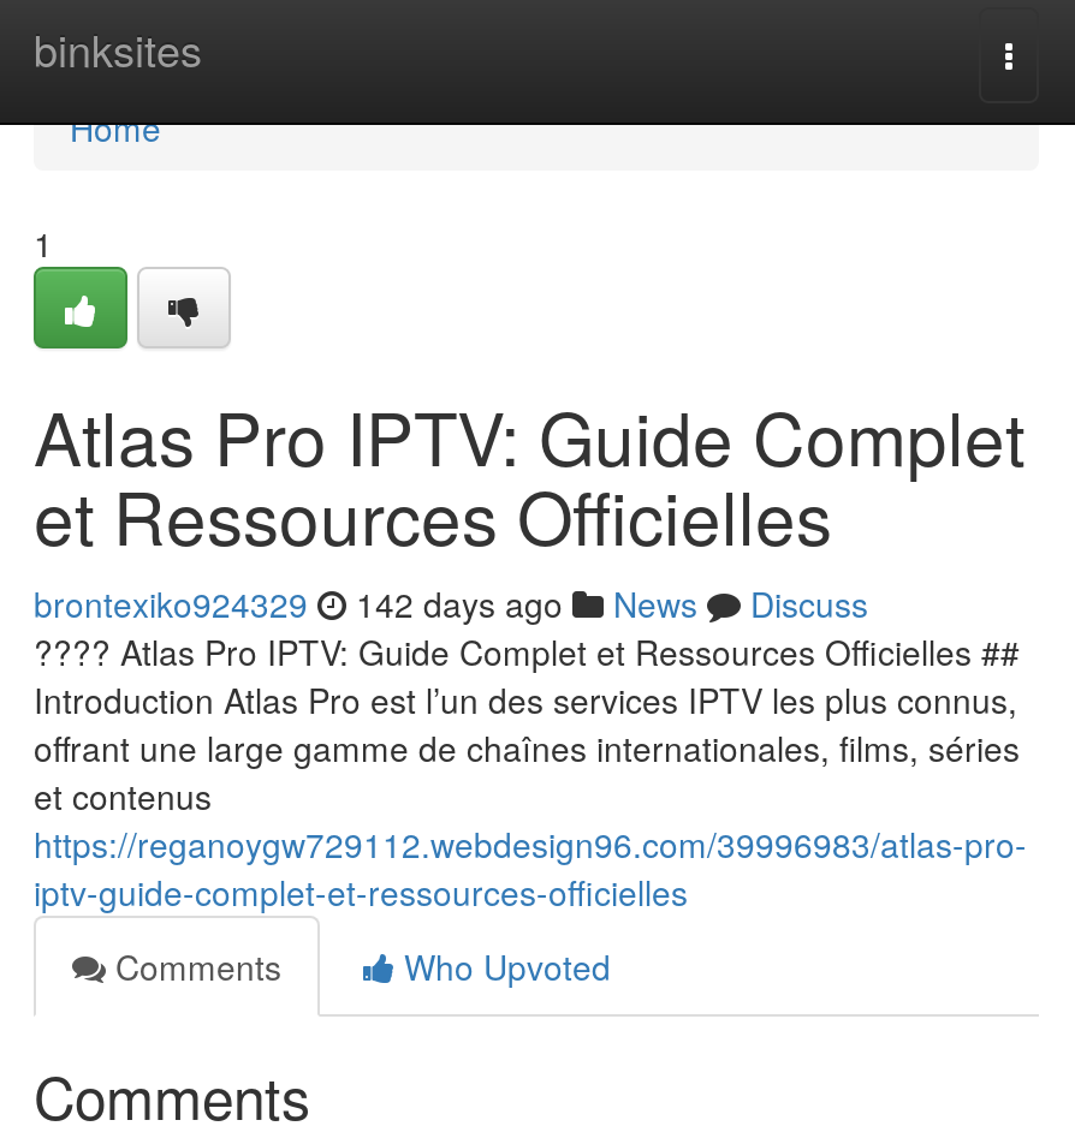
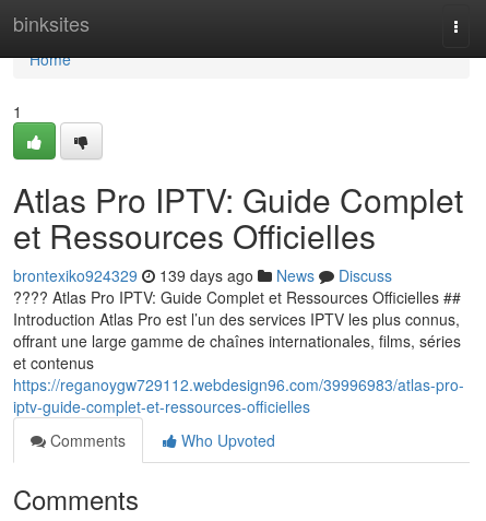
[34,579,868,627] brontexiko924329 142 days ago News Discuss -> [13,264,392,286] brontexiko924329 139 days ago News Discuss

